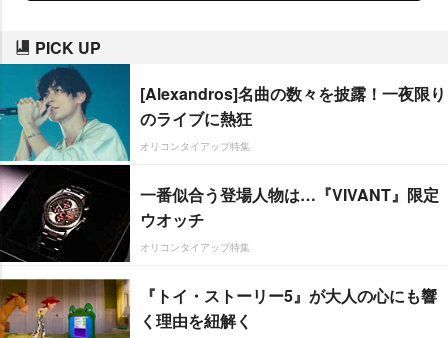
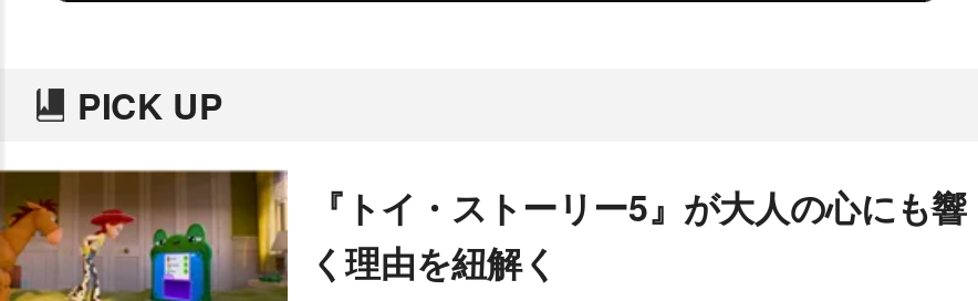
[3,63,446,263] [image] | [Alexandros]名曲の数々を披露！一夜限り | のライブに熱狂 | オリコンタイアップ特集 | 一番似合う登場人物は…『VIVANT』限定 | ウオッチ | オリコンタイアップ特集 -> none

